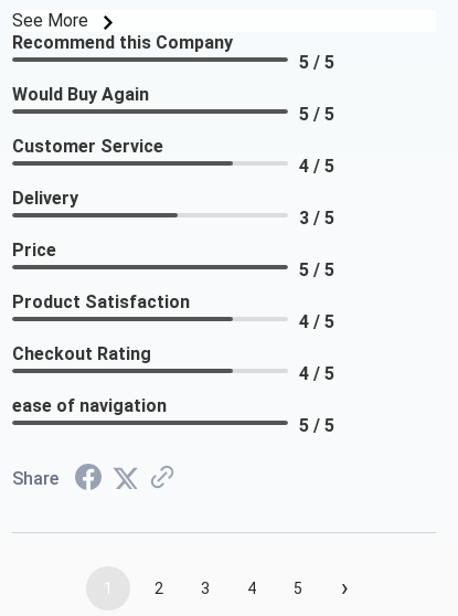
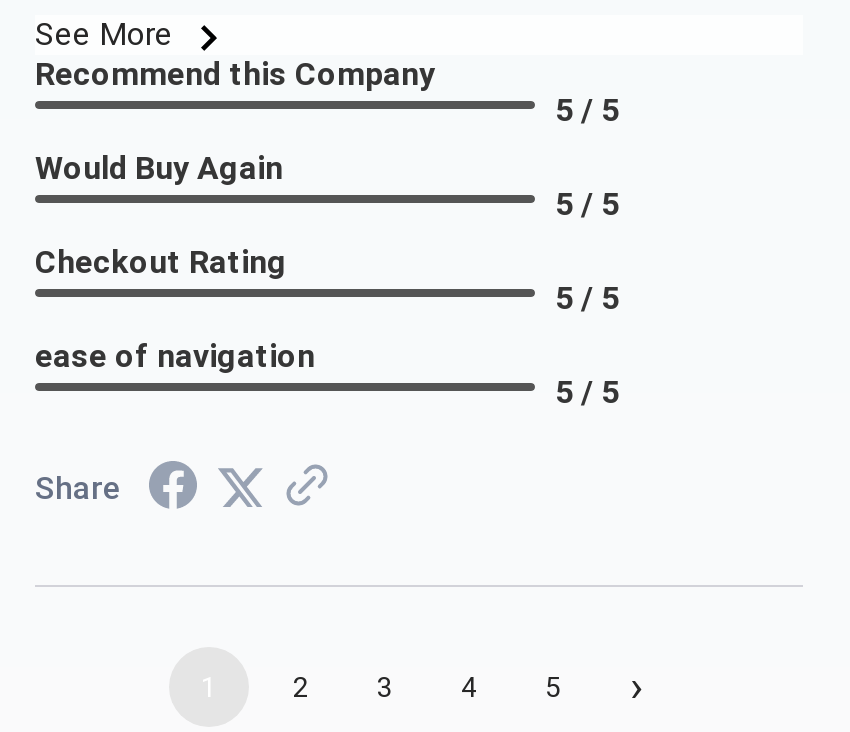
[12,136,334,261] Customer Service | 4 / 5 | Delivery | 3 / 5 | Price -> none
[12,292,334,384] Product Satisfaction | 4 / 5 | 4 / 5 -> none
moved [12,344,151,365] -> [35,244,287,282]: Checkout Rating

